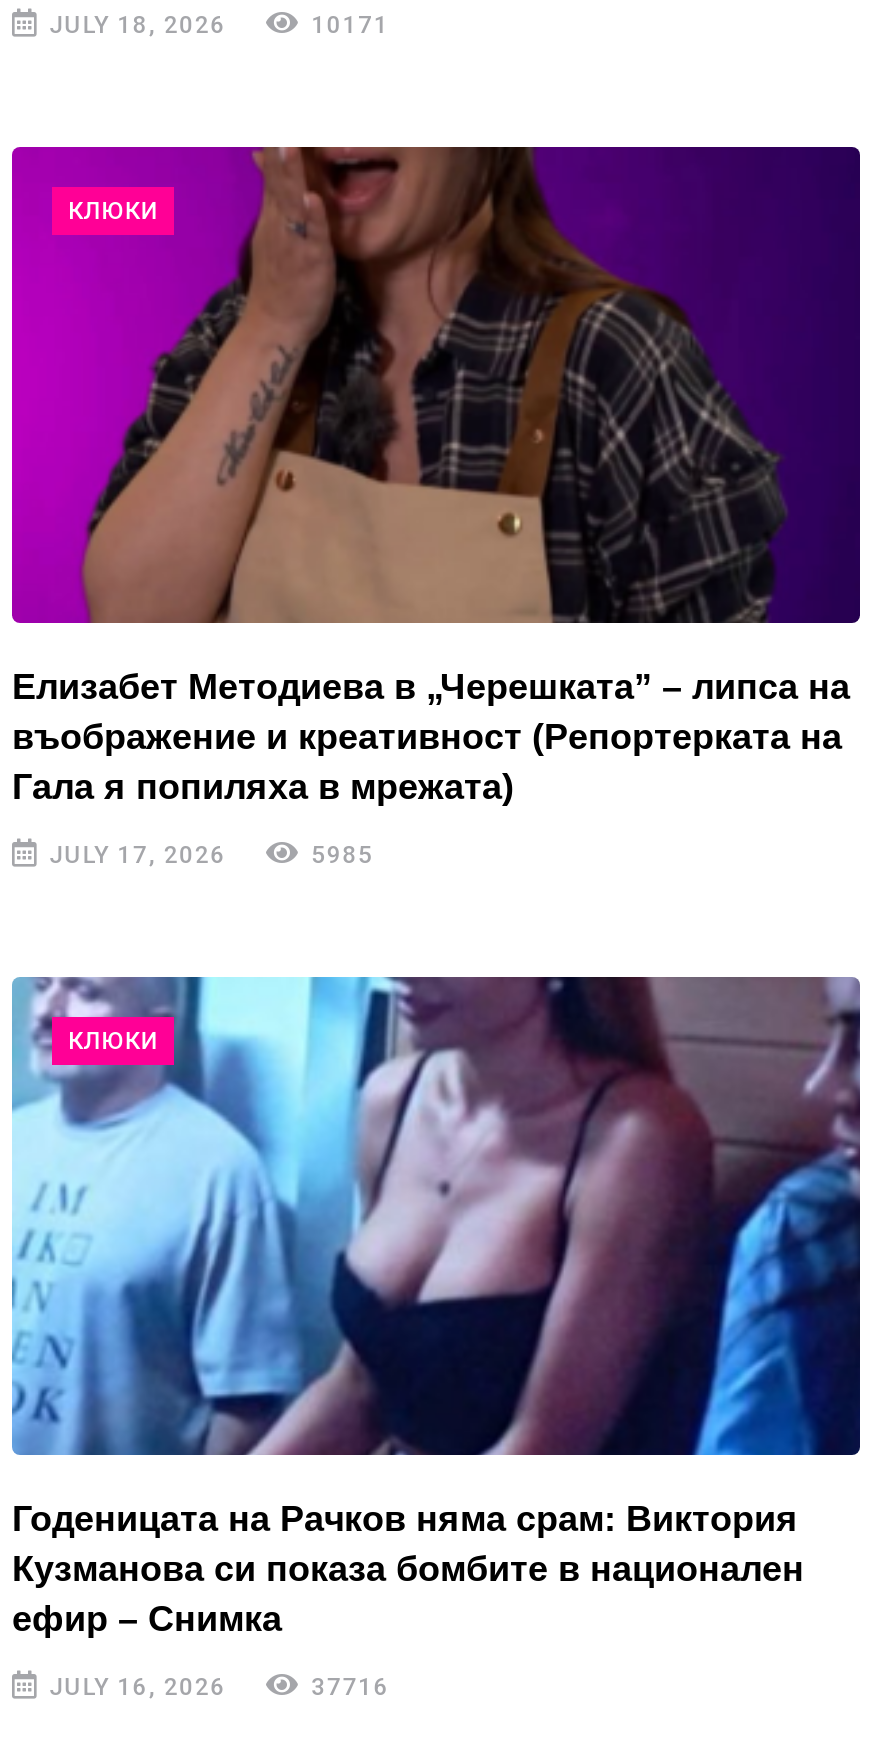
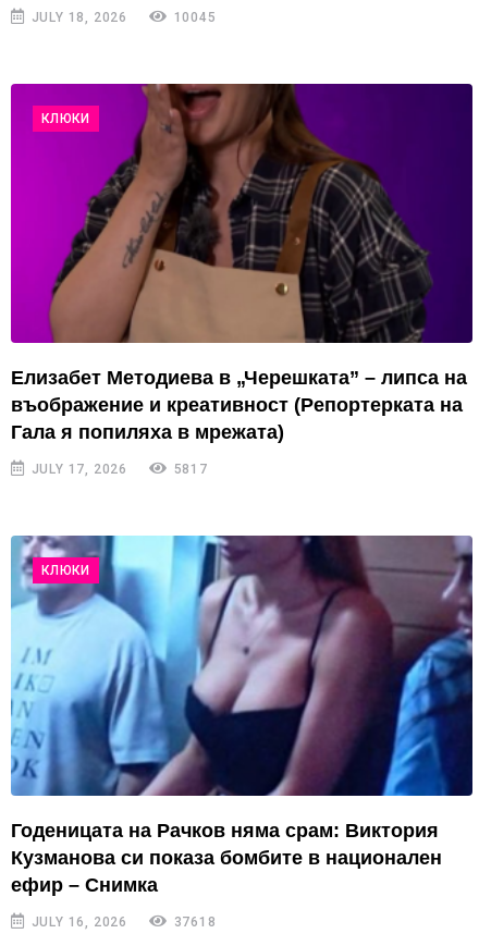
[304,10,389,38] 10171 -> [170,9,216,24] 10045
[304,841,374,869] 5985 -> [170,462,208,477] 5817
[304,1672,389,1700] 37716 -> [170,914,216,929] 37618

